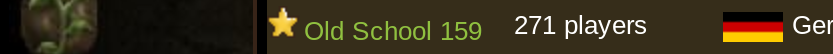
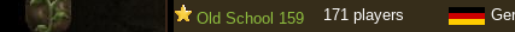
[304,10,648,46] Old School 159 271 players -> [196,6,403,27] Old School 159 171 players

